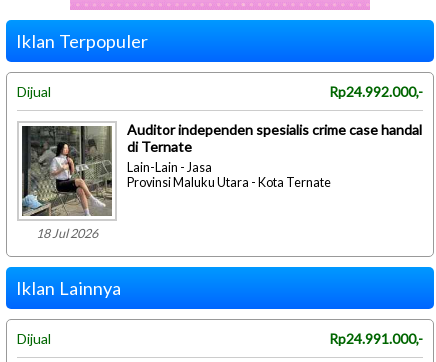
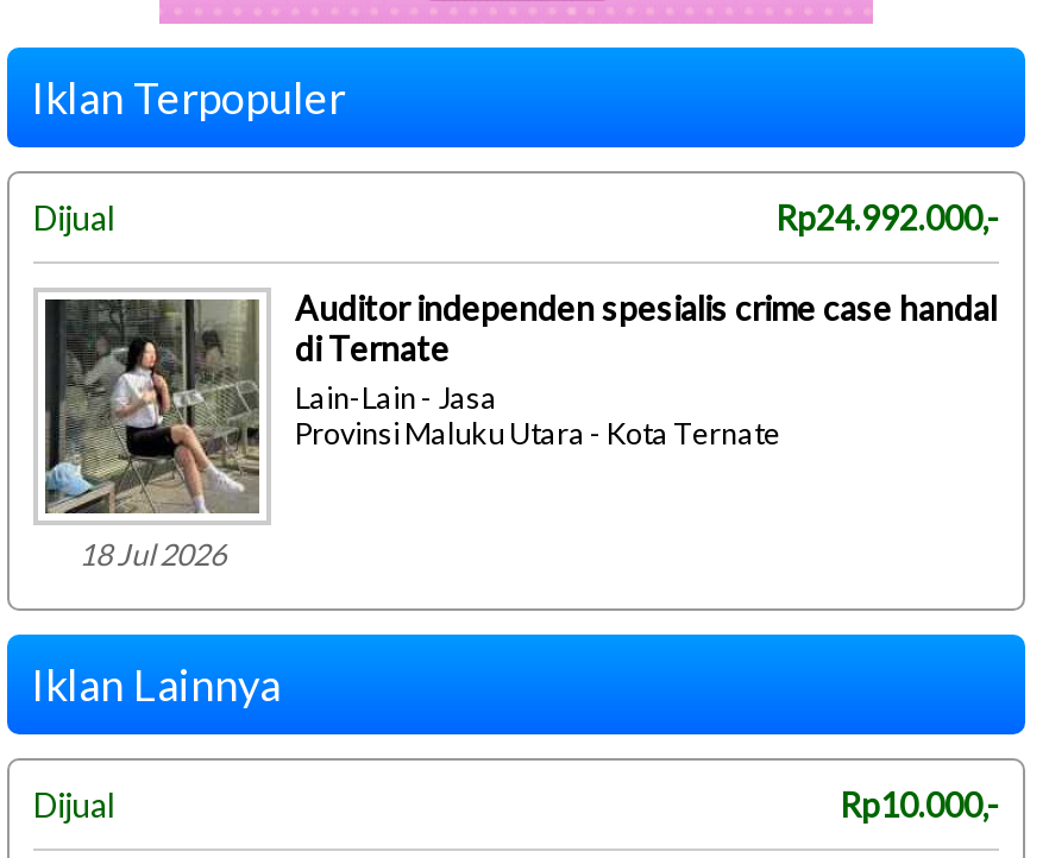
[329,330,423,347] Rp24.991.000,- -> [840,785,999,825] Rp10.000,-

